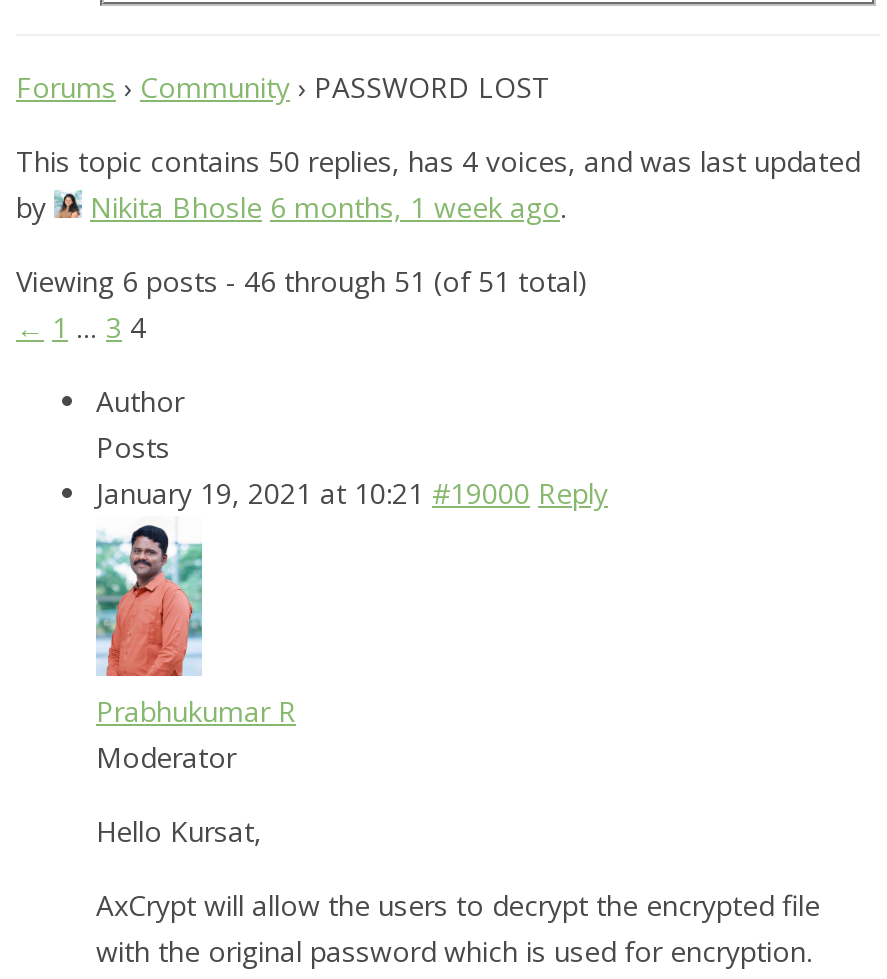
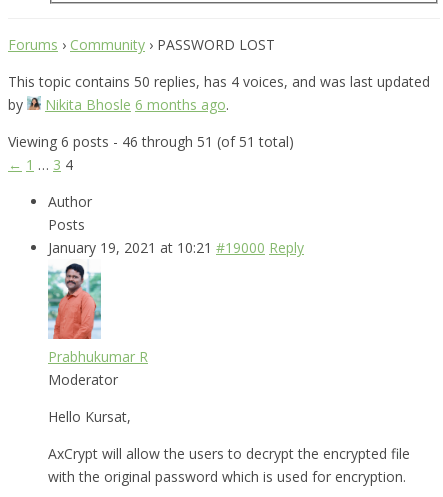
[90,187,566,225] Nikita Bhosle 6 months, 1 week ago. -> [45,95,229,114] Nikita Bhosle 6 months ago.

